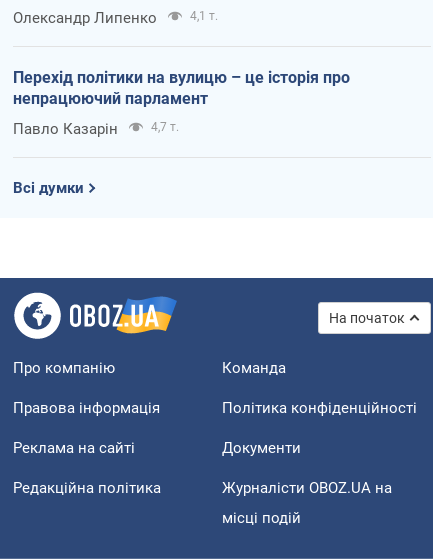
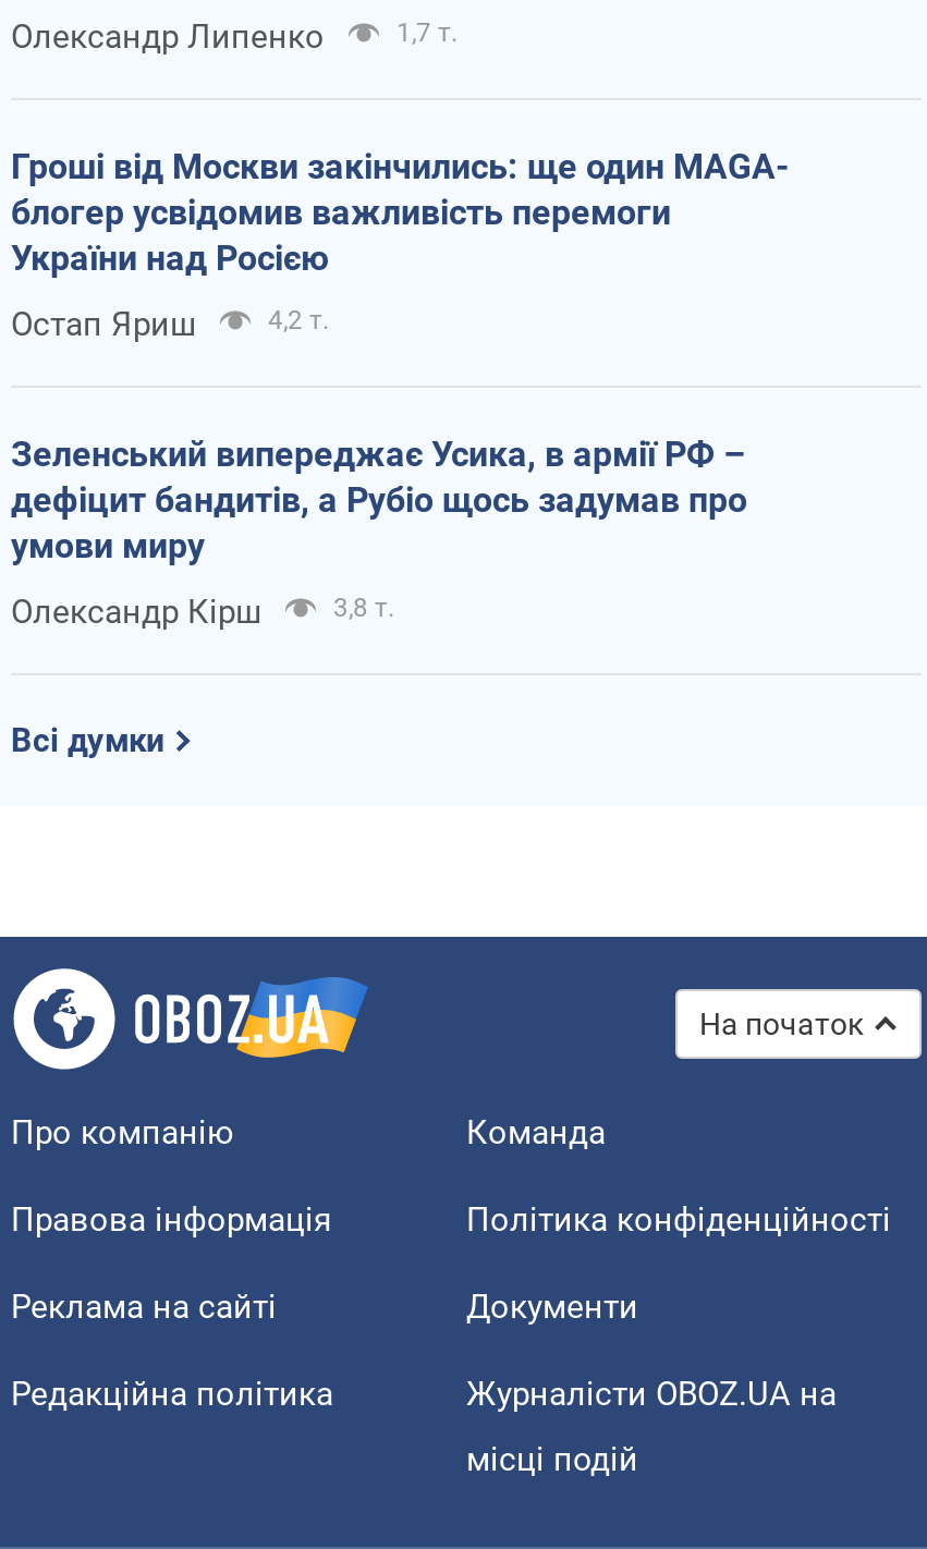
[13,9,350,138] 4,1 т. | Перехід політики на вулицю – це історія про | непрацюючий парламент | Павло Казарін | 4,7 т. -> [11,17,789,631] 1,7 т. | Гроші від Москви закінчились: ще один MAGA- | блогер усвідомив важливість перемоги | України над Росією | Остап Яриш | 4,2 т. | Зеленський випереджає Усика, в армії РФ – | дефіцит бандитів, а Рубіо щось задумав про | умови миру | Олександр Кірш | 3,8 т.

